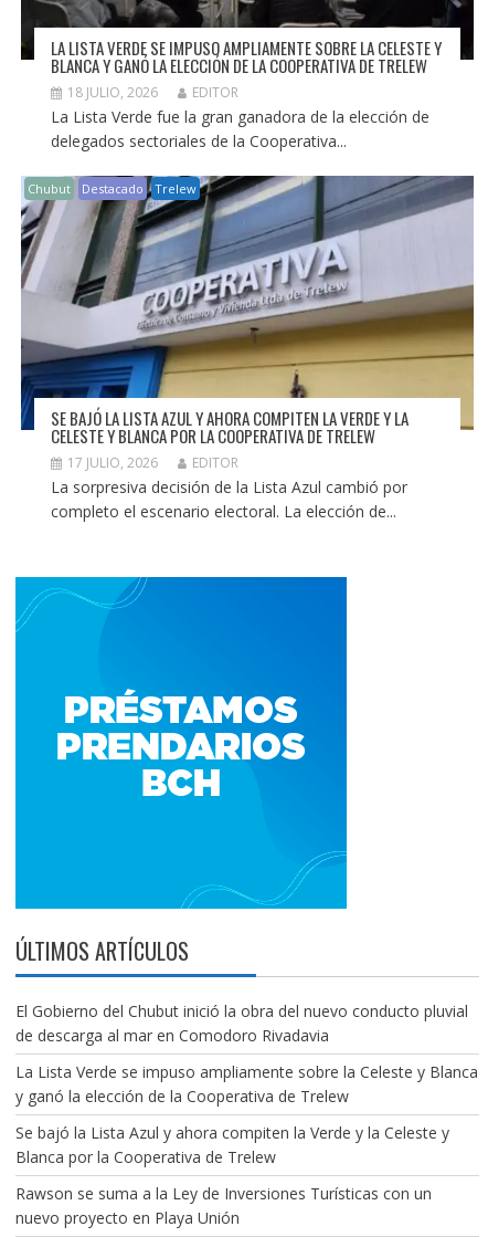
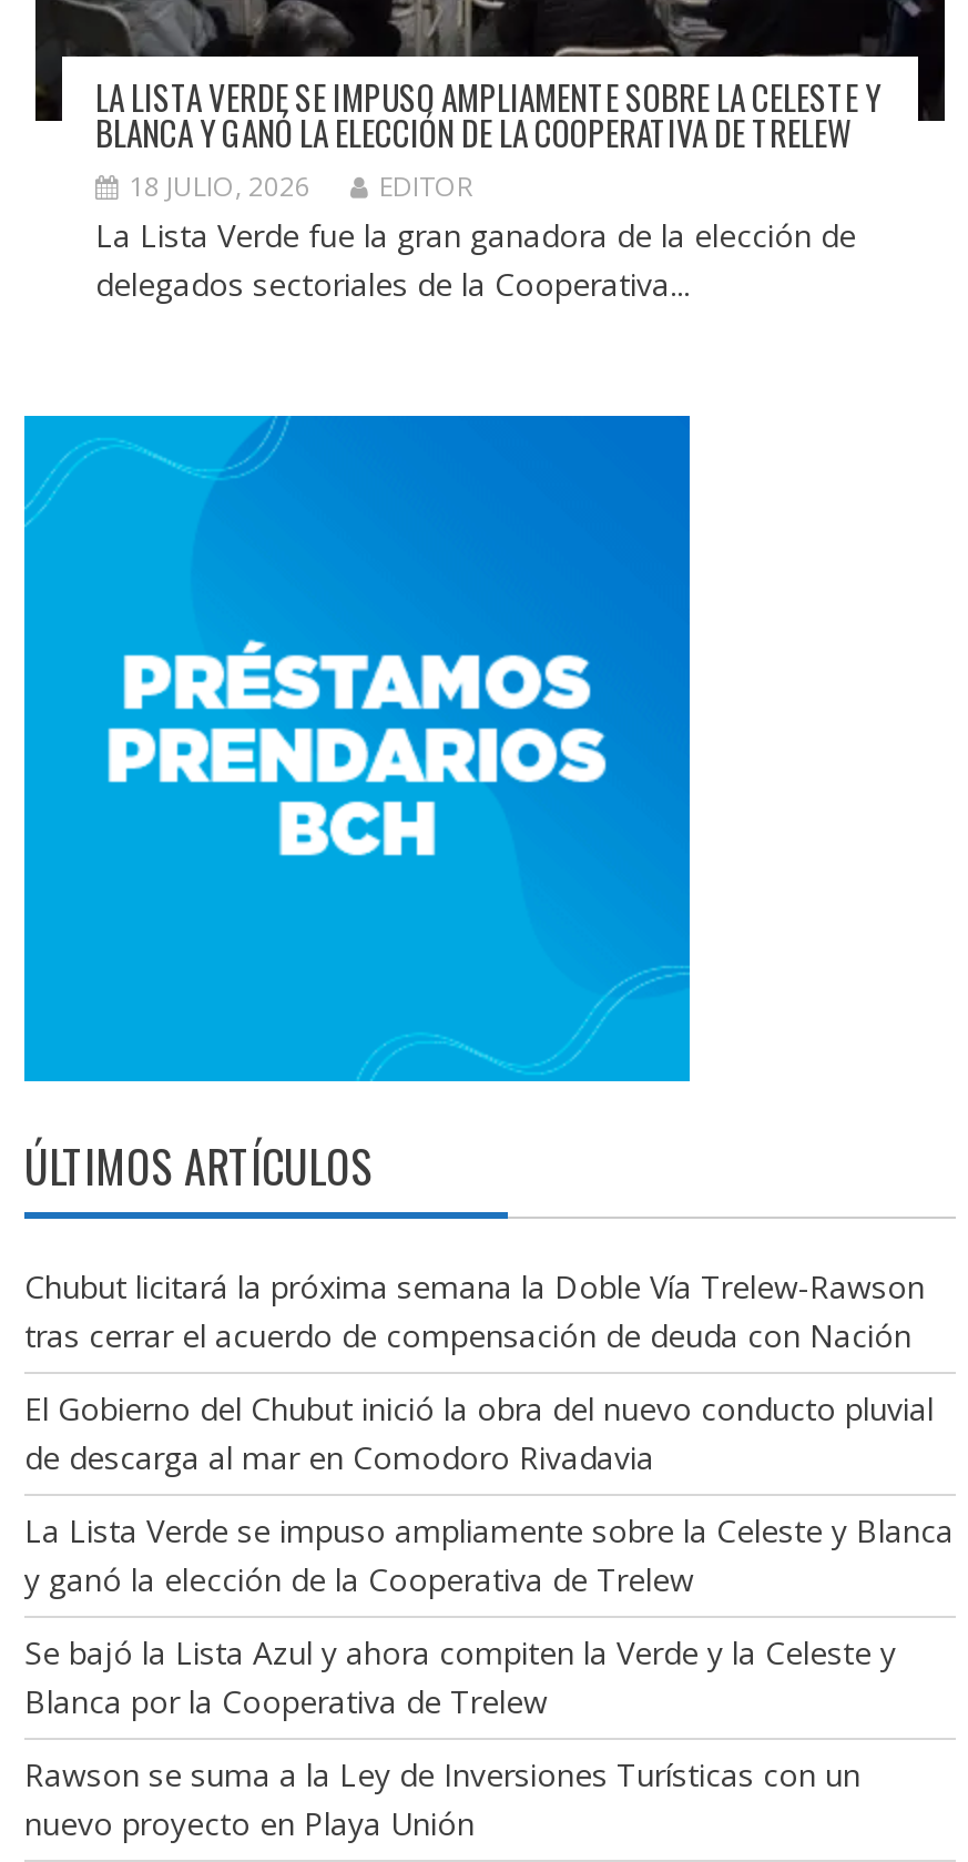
[20,175,475,430] [image] | Chubut | Destacado | Trelew -> none
[51,405,409,521] SE BAJÓ LA LISTA AZUL Y AHORA COMPITEN LA VERDE Y LA | CELESTE Y BLANCA POR LA COOPERATIVA DE TRELEW | 17 JULIO, 2026 | EDITOR | La sorpresiva decisión de la Lista Azul cambió por | completo el escenario electoral. La elección de... -> none
moved [64,688,308,798] -> [122,637,612,858]: [image]
moved [15,934,189,967] -> [24,1131,373,1197]: ÚLTIMOS ARTÍCULOS
none -> [24,1264,925,1355] Chubut licitará la próxima semana la Doble Vía Trelew-Rawson | tras cerrar el acuerdo de compensación de deuda con Nación

